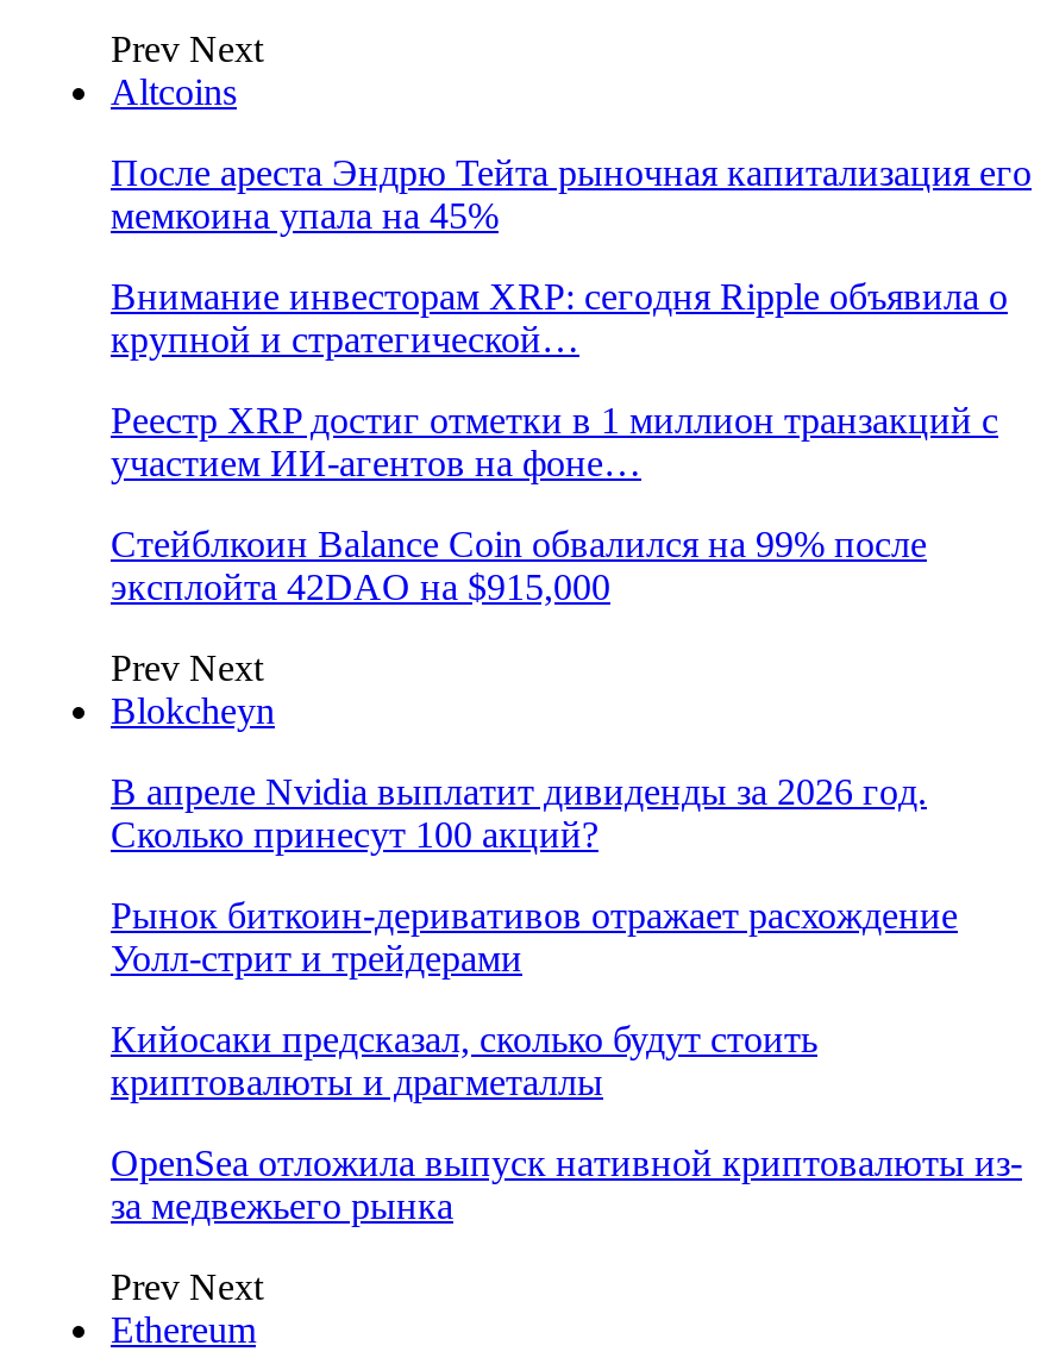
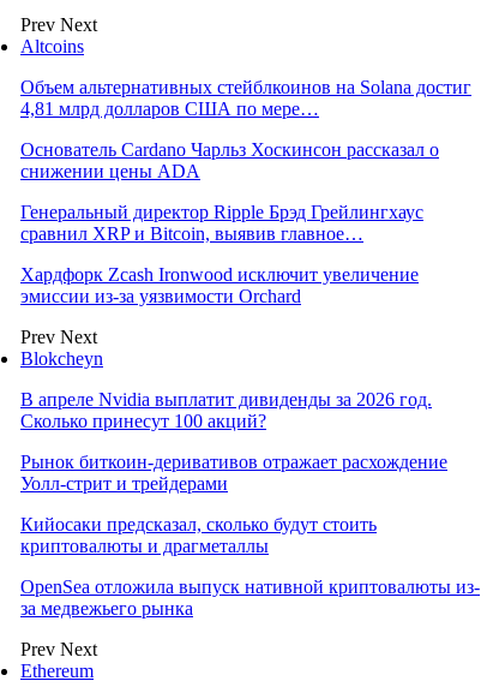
[111,152,1032,236] После ареста Эндрю Тейта рыночная капитализация его | мемкоина упала на 45% -> [20,77,471,119] Объем альтернативных стейблкоинов на Solana достиг | 4,81 млрд долларов США по мере…
[111,276,1008,359] Внимание инвесторам XRP: сегодня Ripple объявила о | крупной и стратегической… -> [20,139,439,181] Основатель Cardano Чарльз Хоскинсон рассказал о | снижении цены ADA
[111,400,998,483] Реестр XRP достиг отметки в 1 миллион транзакций с | участием ИИ-агентов на фоне… -> [20,202,423,244] Генеральный директор Ripple Брэд Грейлингхаус | сравнил XRP и Bitcoin, выявив главное…
[111,524,927,607] Стейблкоин Balance Coin обвалился на 99% после | эксплойта 42DAO на $915,000 -> [20,264,419,306] Хардфорк Zcash Ironwood исключит увеличение | эмиссии из-за уязвимости Orchard

